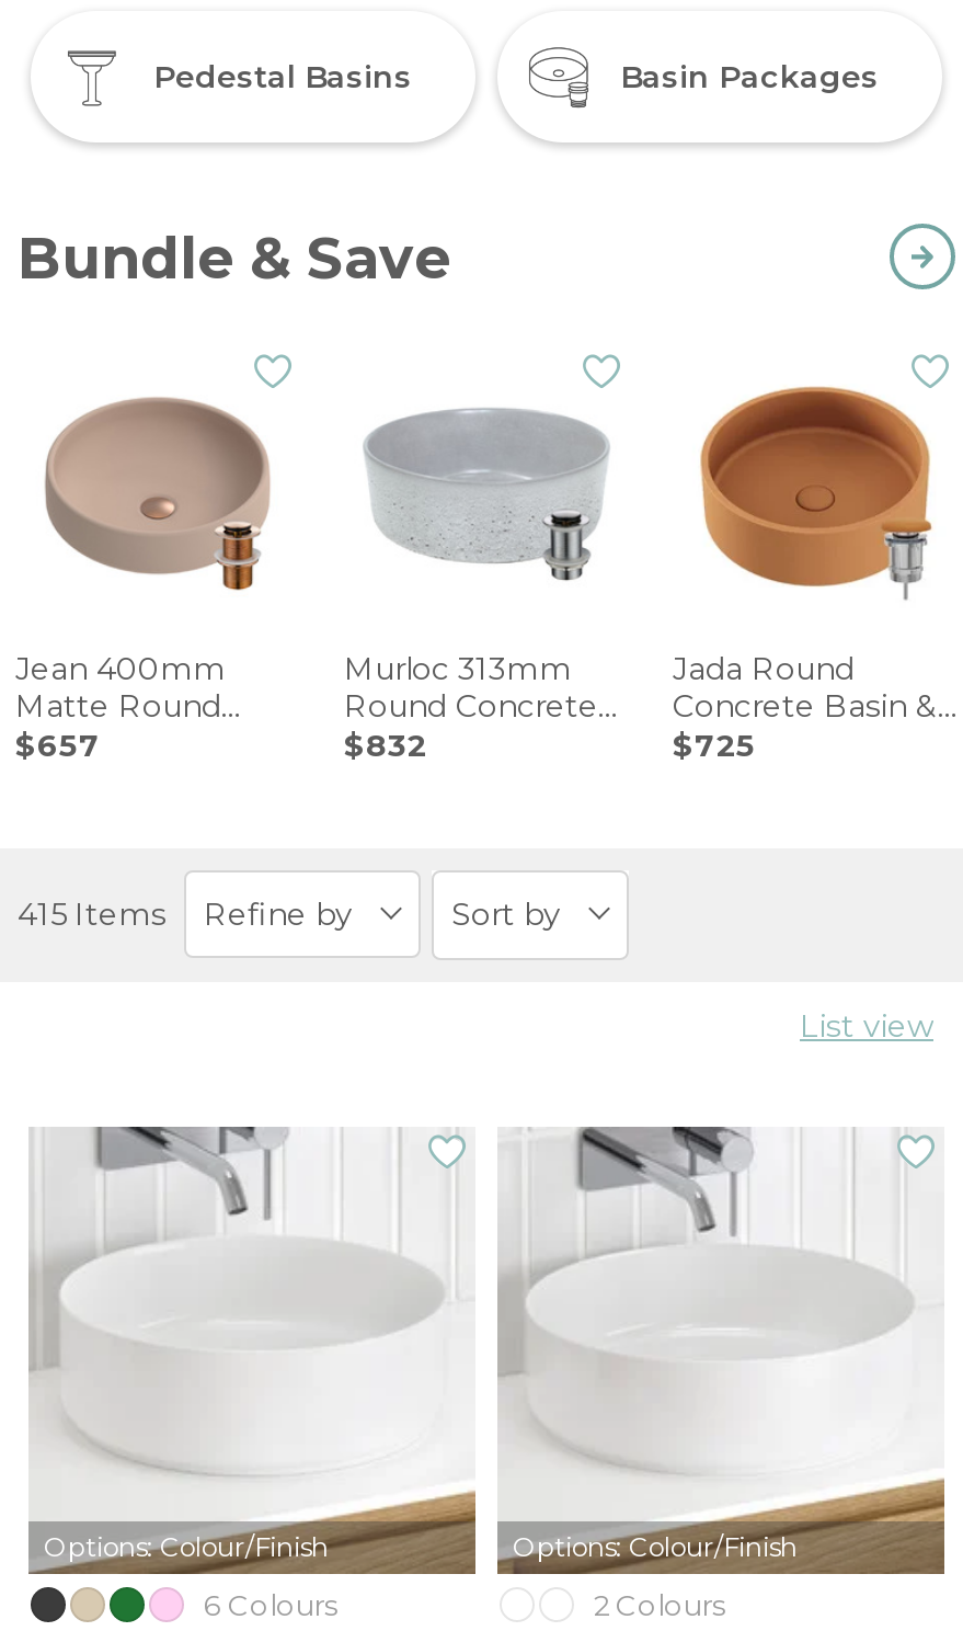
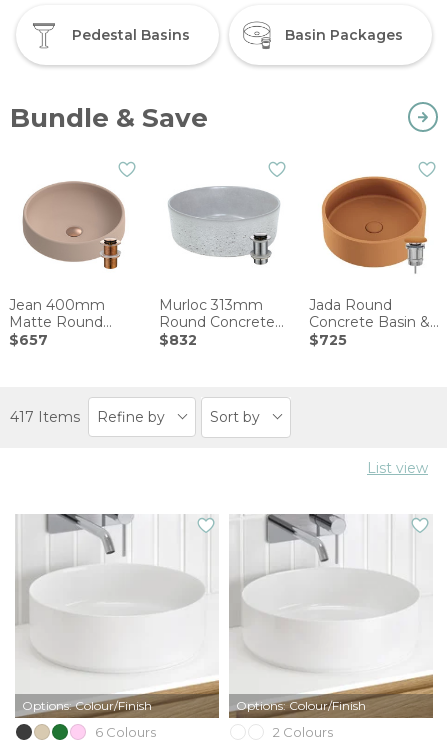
[18,894,353,934] 415 Items Refine by -> [10,408,165,426] 417 Items Refine by

